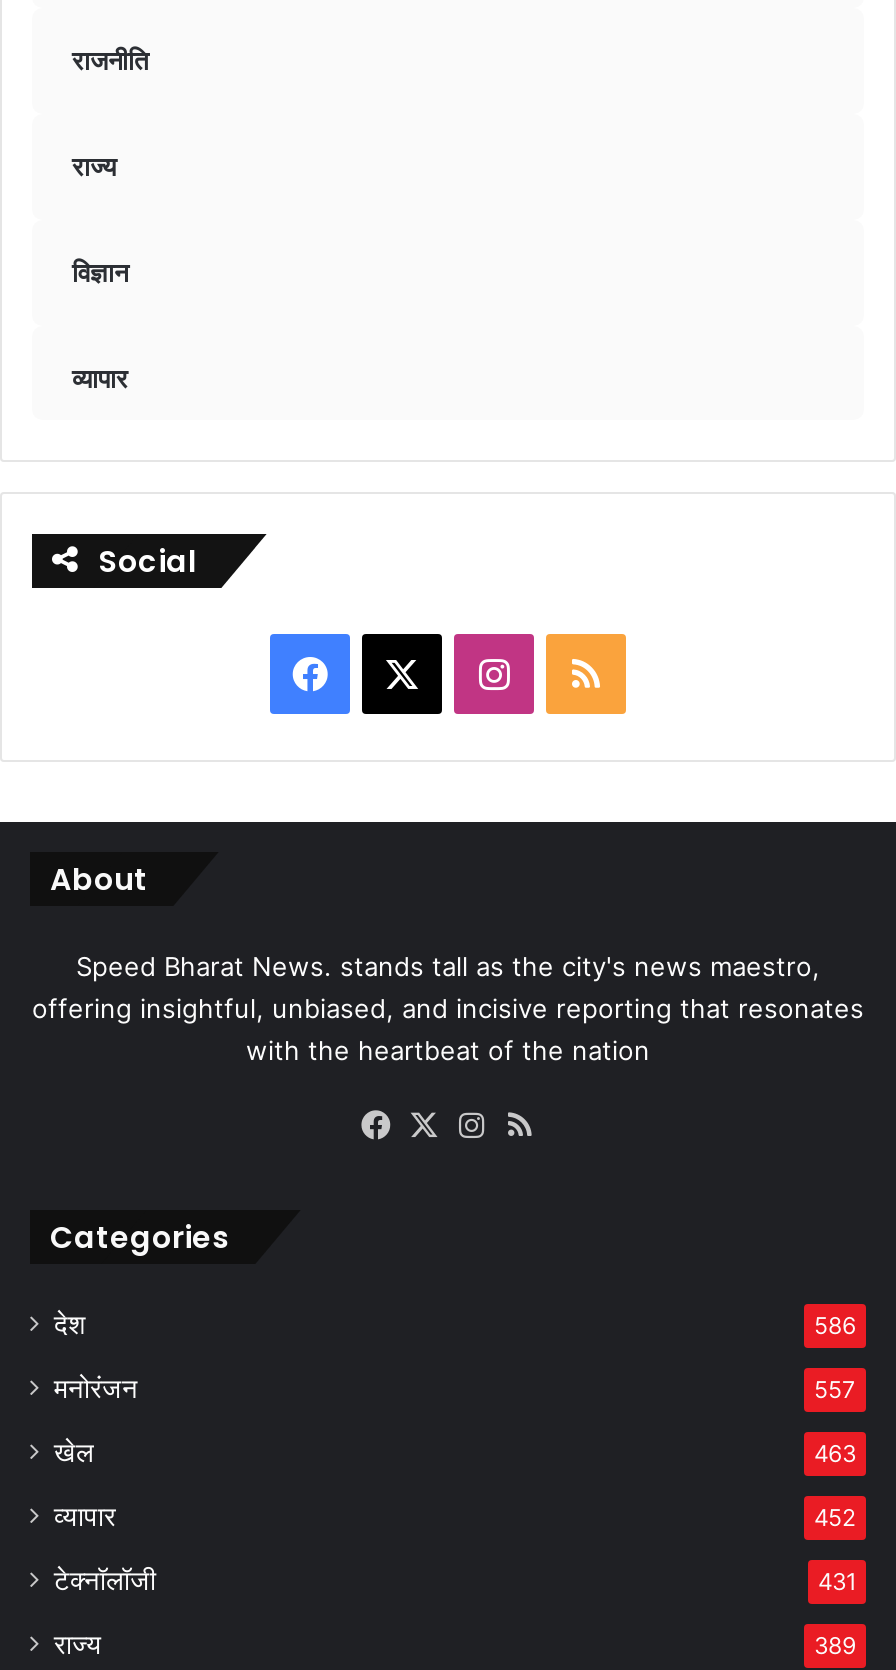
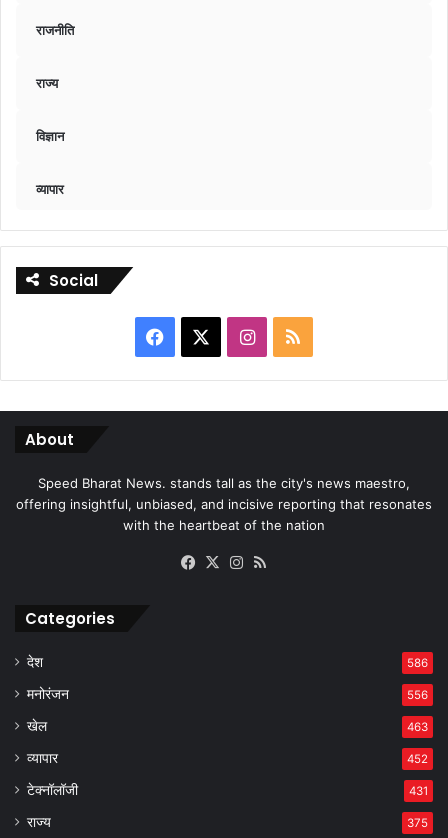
[814,1376,856,1404] 557 -> [407,688,428,702] 556
[814,1632,856,1660] 389 -> [407,816,428,830] 375

